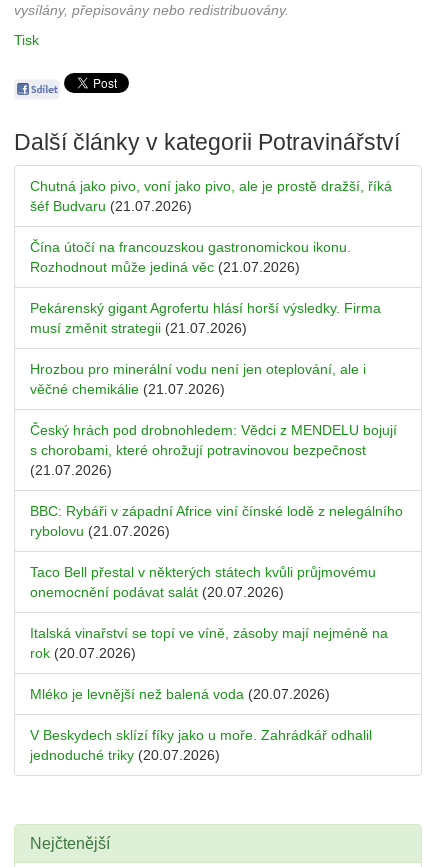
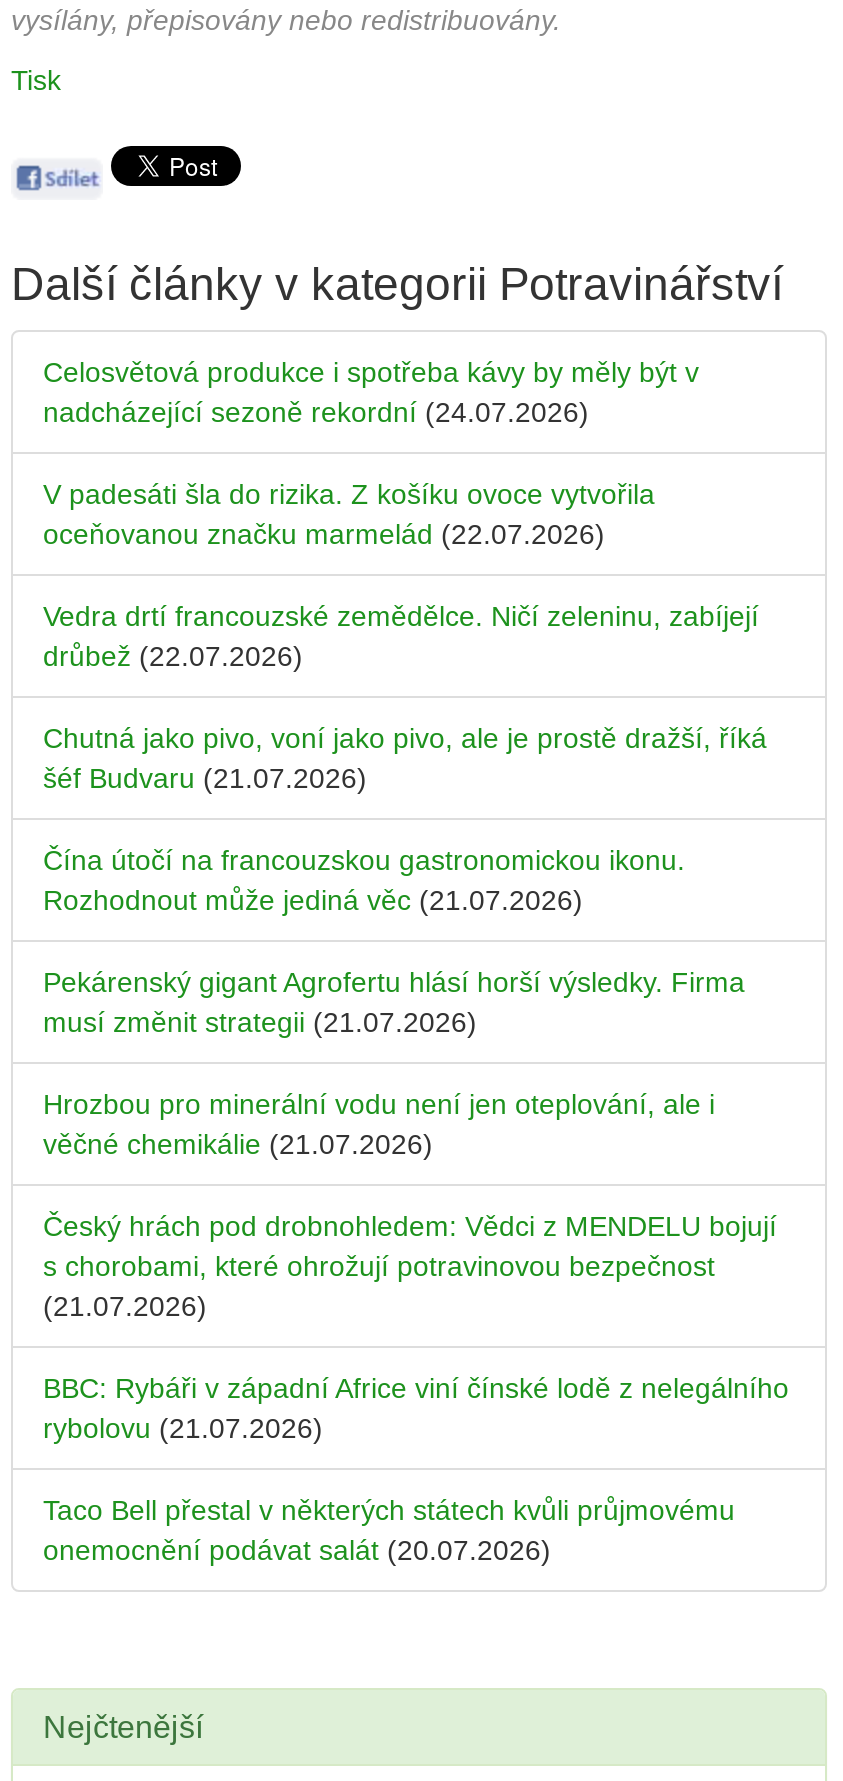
none -> [43,357,759,673] Celosvětová produkce i spotřeba kávy by měly být v | nadcházející sezoně rekordní (24.07.2026) | V padesáti šla do rizika. Z košíku ovoce vytvořila | oceňovanou značku marmelád (22.07.2026) | Vedra drtí francouzské zemědělce. Ničí zeleninu, zabíjejí | drůbež (22.07.2026)
moved [30,178,403,600] -> [43,723,789,1567]: Chutná jako pivo, voní jako pivo, ale je prostě dražší, říká | šéf Budvaru (21.07.2026) | Čína útočí na francouzskou gastronomickou ikonu. | ... | Taco Bell přestal v některých státech kvůli průjmovému | onemocnění podávat salát (20.07.2026)
[30,625,388,763] Italská vinařství se topí ve víně, zásoby mají nejméně na | rok (20.07.2026) | Mléko je levnější než balená voda (20.07.2026) | V Beskydech sklízí fíky jako u moře. Zahrádkář odhalil | jednoduché triky (20.07.2026) -> none

